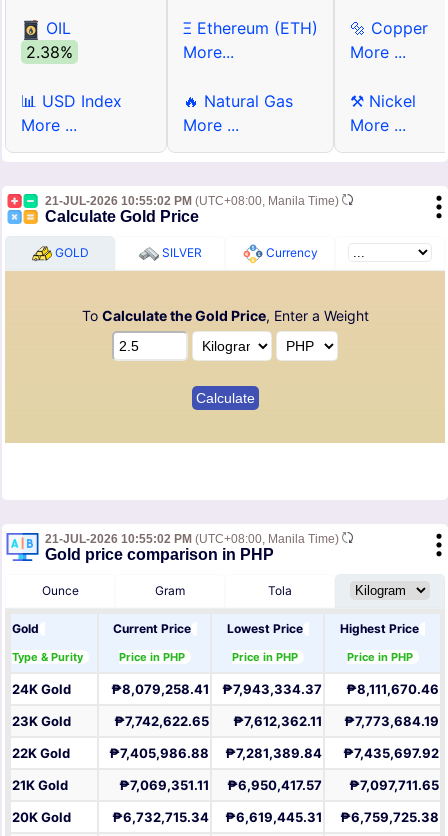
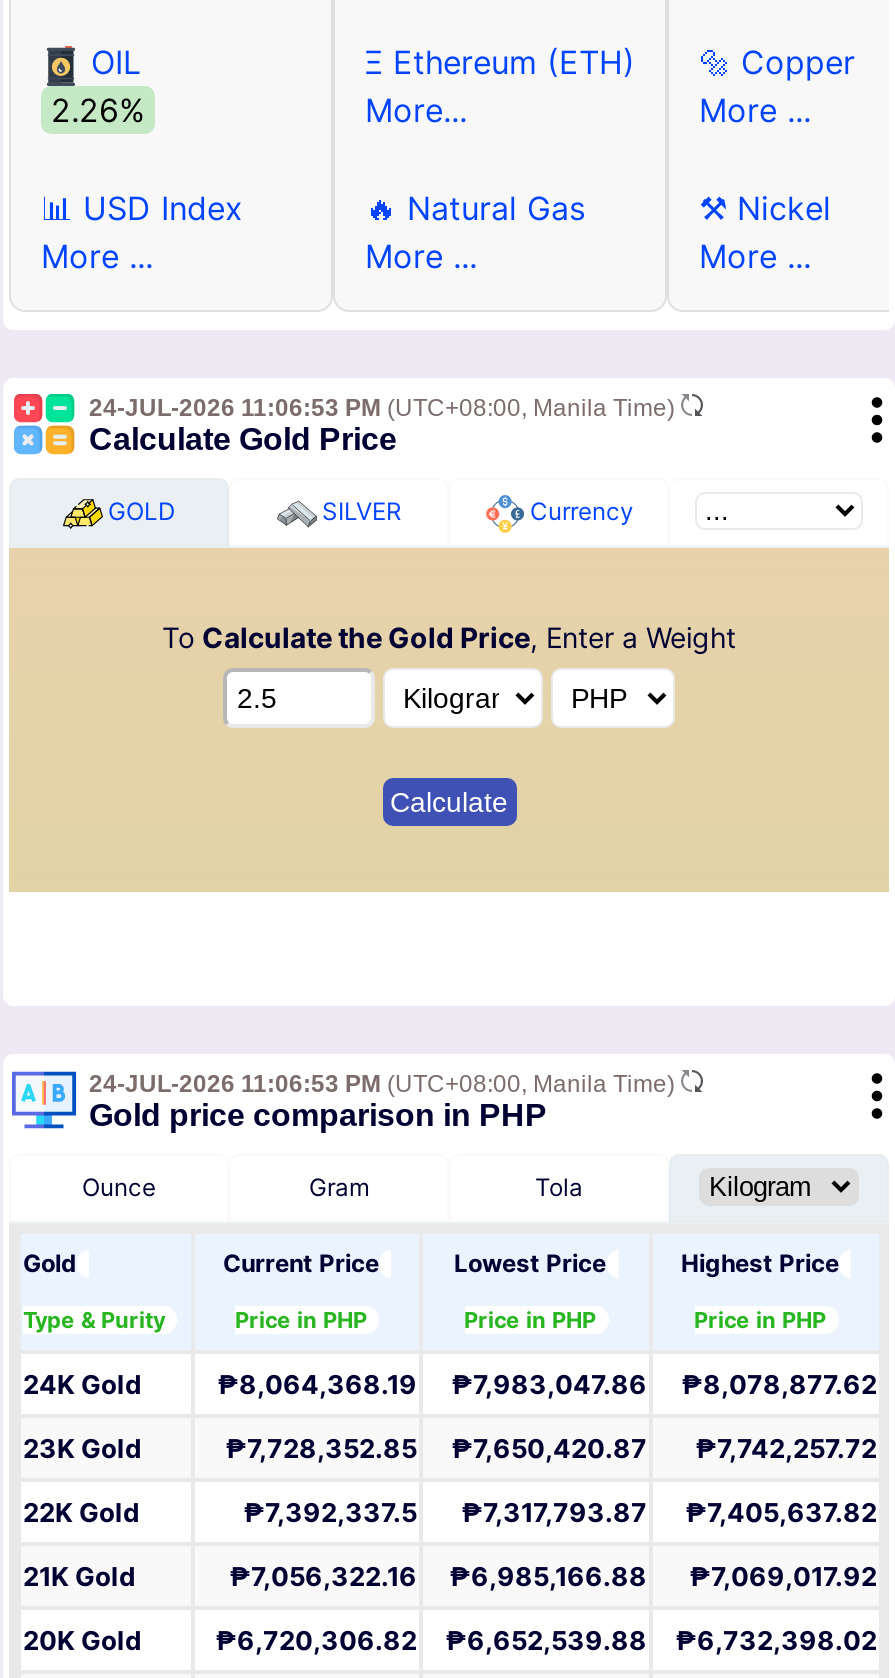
[26,42,73,62] 2.38% -> [51,91,145,131] 2.26%
[45,194,342,208] 21-JUL-2026 10:55:02 PM (UTC+08:00, Manila Time) -> [89,395,681,423] 24-JUL-2026 11:06:53 PM (UTC+08:00, Manila Time)
[45,532,342,546] 21-JUL-2026 10:55:02 PM (UTC+08:00, Manila Time) -> [89,1071,681,1099] 24-JUL-2026 11:06:53 PM (UTC+08:00, Manila Time)
[111,681,209,697] ₱8,079,258.41 -> [217,1369,417,1401] ₱8,064,368.19
[222,681,322,697] ₱7,943,334.37 -> [451,1369,647,1401] ₱7,983,047.86
[346,681,439,697] ₱8,111,670.46 -> [681,1369,877,1401] ₱8,078,877.62
[114,713,209,729] ₱7,742,622.65 -> [225,1433,417,1465] ₱7,728,352.85
[233,713,322,729] ₱7,612,362.11 -> [451,1433,647,1465] ₱7,650,420.87
[344,713,439,729] ₱7,773,684.19 -> [695,1433,877,1465] ₱7,742,257.72
[109,745,209,761] ₱7,405,986.88 -> [243,1497,417,1529] ₱7,392,337.5
[225,745,322,761] ₱7,281,389.84 -> [461,1497,647,1529] ₱7,317,793.87
[343,745,439,761] ₱7,435,697.92 -> [685,1497,877,1529] ₱7,405,637.82
[119,777,209,793] ₱7,069,351.11 -> [229,1561,417,1593] ₱7,056,322.16
[227,777,322,793] ₱6,950,417.57 -> [449,1561,647,1593] ₱6,985,166.88
[349,777,439,793] ₱7,097,711.65 -> [689,1561,877,1593] ₱7,069,017.92
[112,809,209,825] ₱6,732,715.34 -> [215,1625,417,1657] ₱6,720,306.82
[225,809,322,825] ₱6,619,445.31 -> [445,1625,647,1657] ₱6,652,539.88
[340,809,439,825] ₱6,759,725.38 -> [675,1625,877,1657] ₱6,732,398.02

